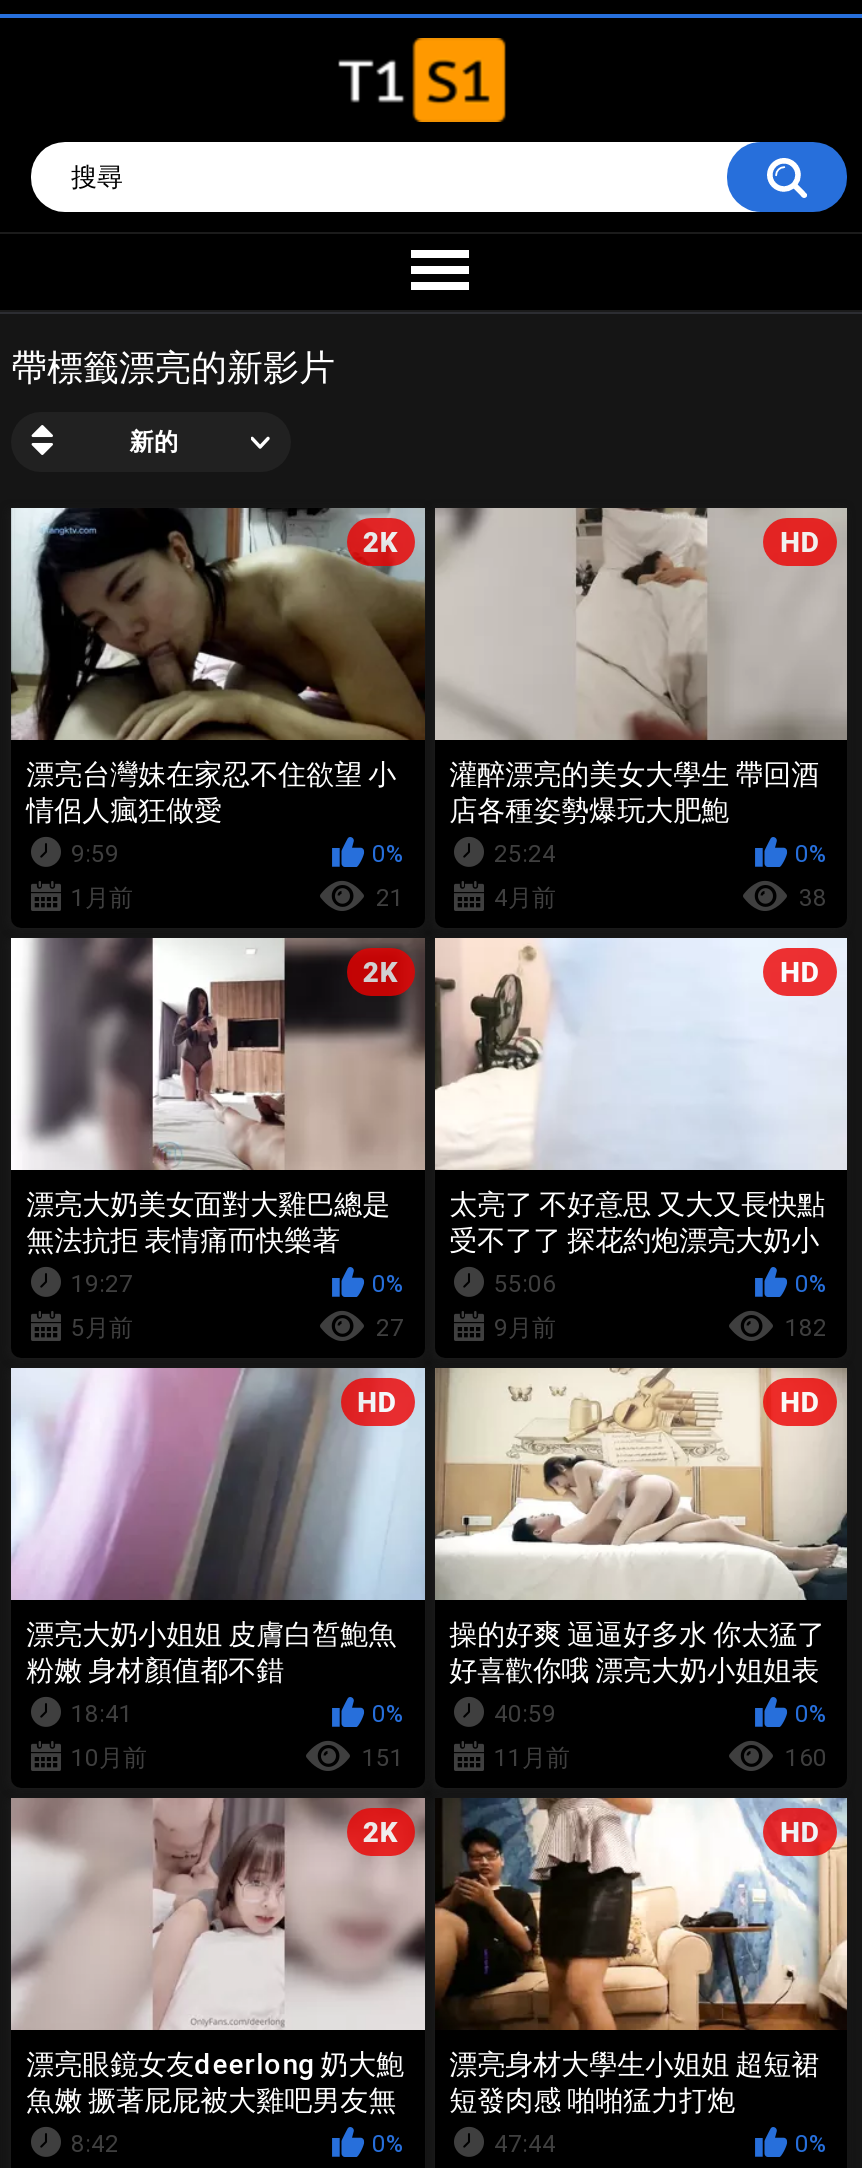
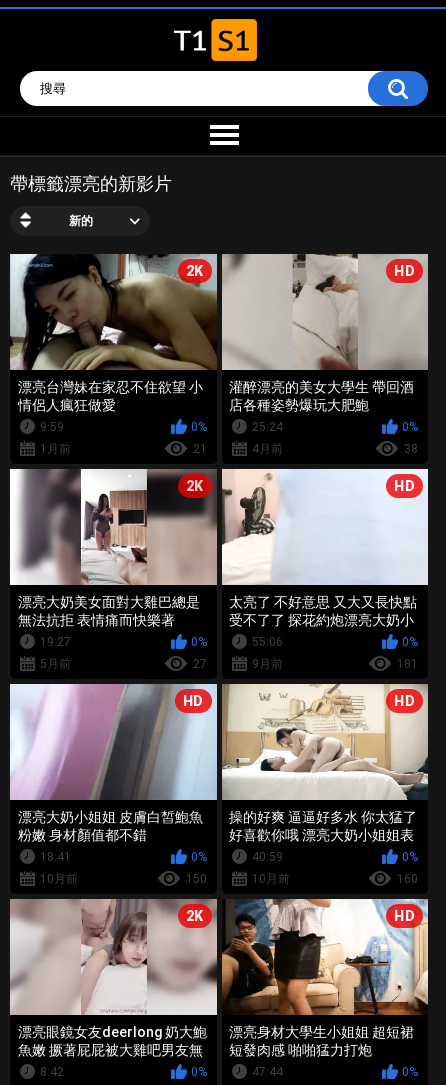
[785,1314,827,1342] 182 -> [397,657,418,671] 181
[362,1744,404,1772] 151 -> [185,872,206,886] 150
[494,1744,570,1772] 11月前 -> [251,872,289,886] 10月前

